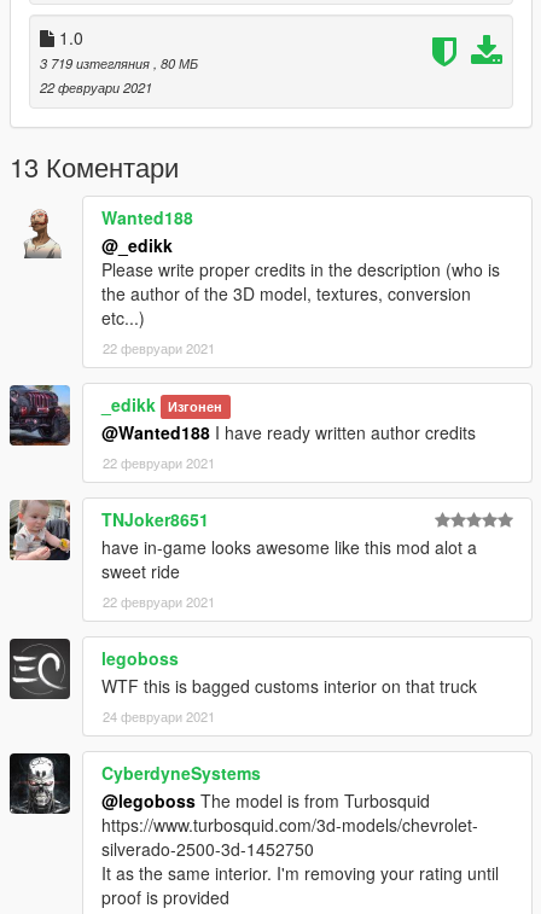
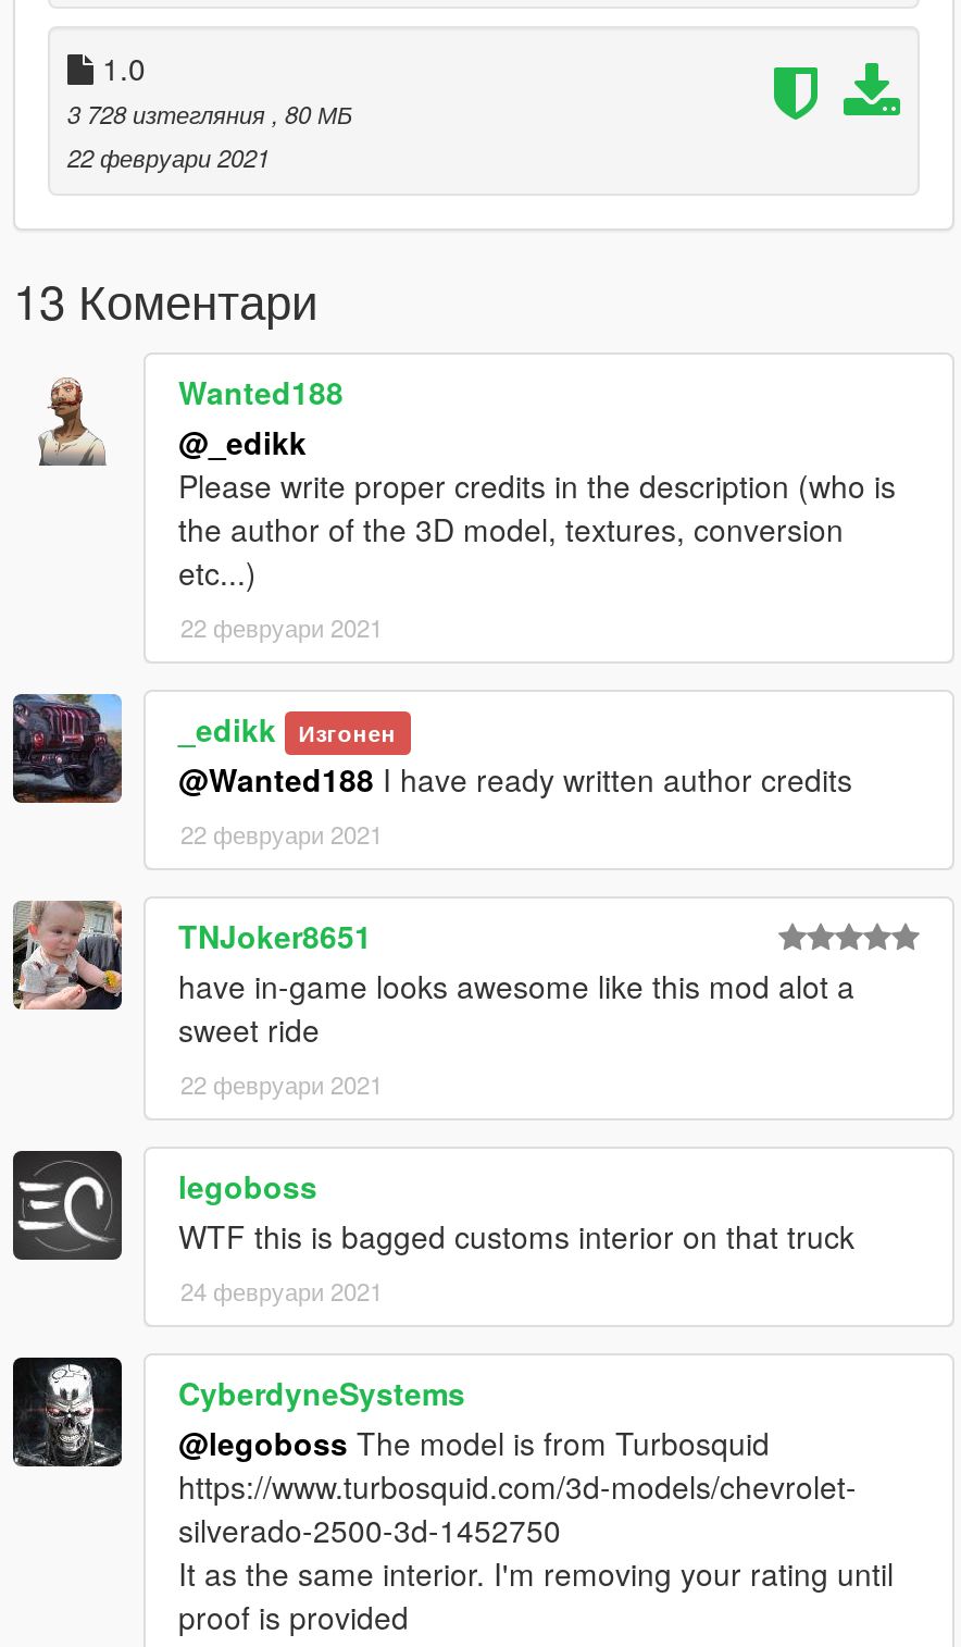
[40,53,198,72] 3 719 изтегляния, 80 МБ -> [67,95,352,130] 3 728 изтегляния, 80 МБ

